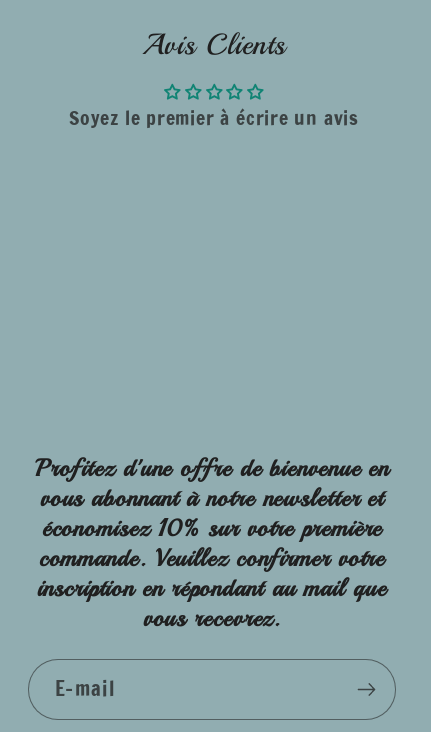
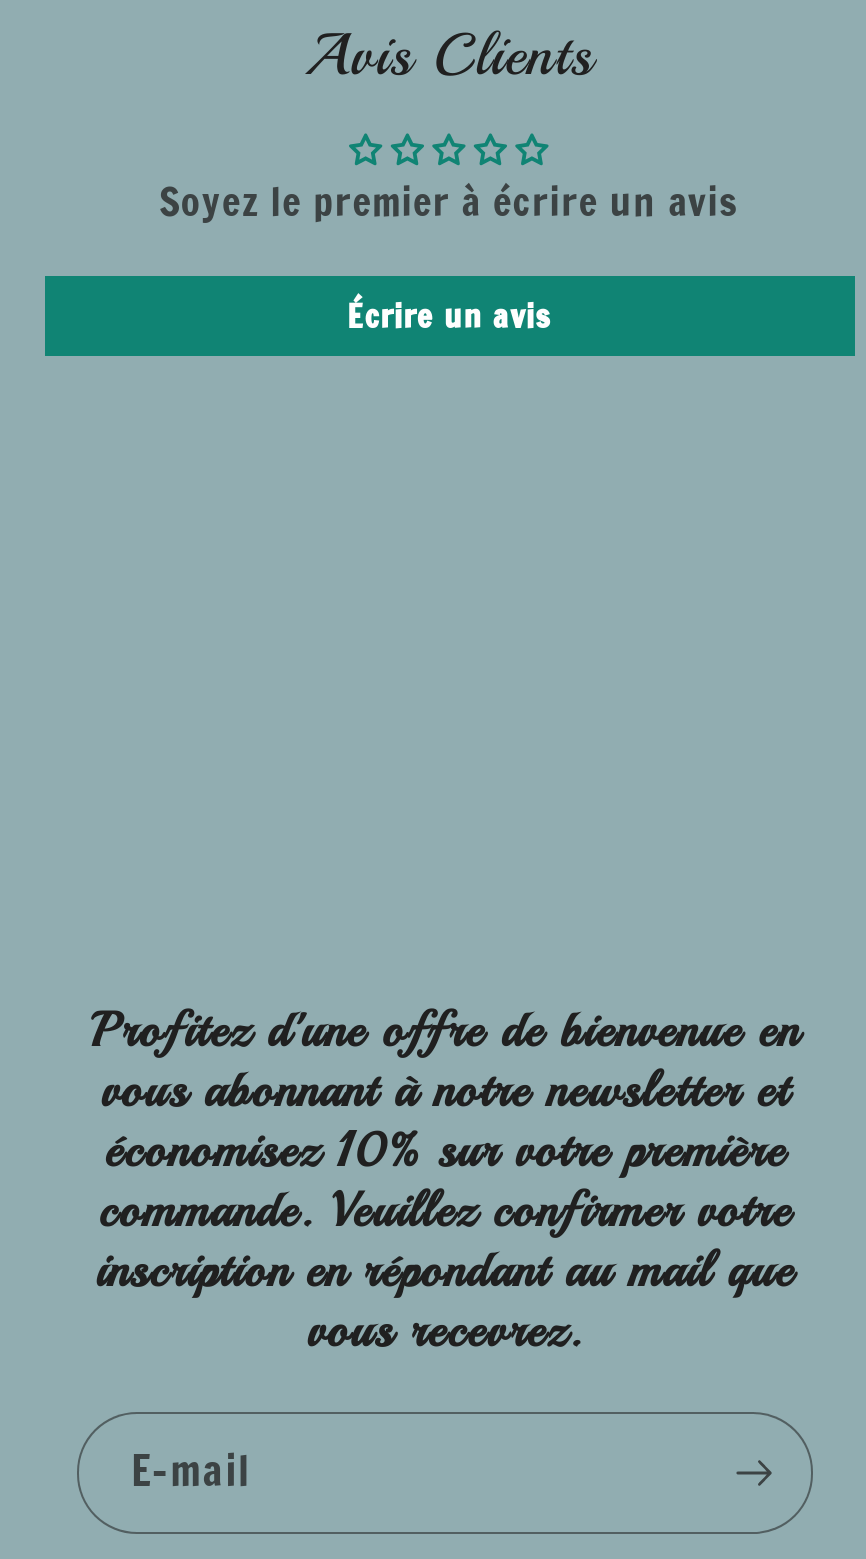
none -> [347,293,551,337] Écrire un avis

